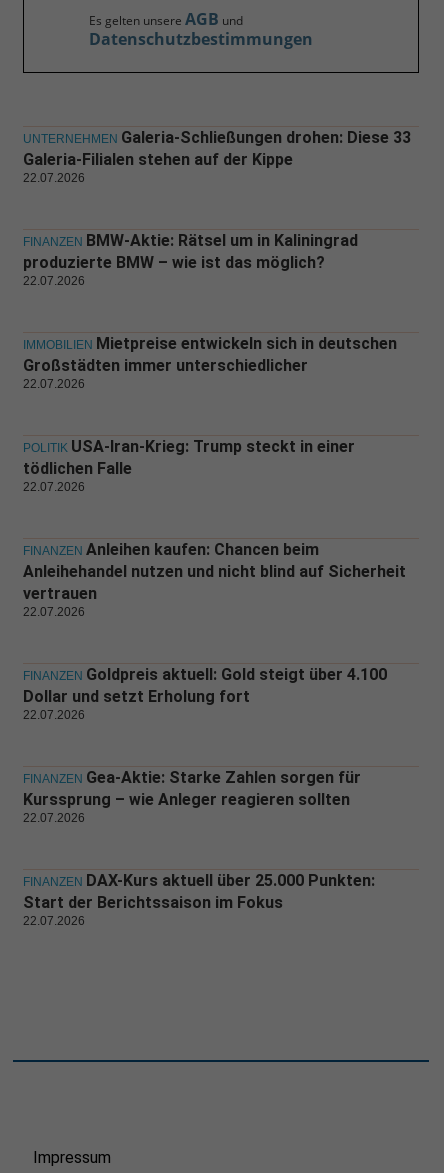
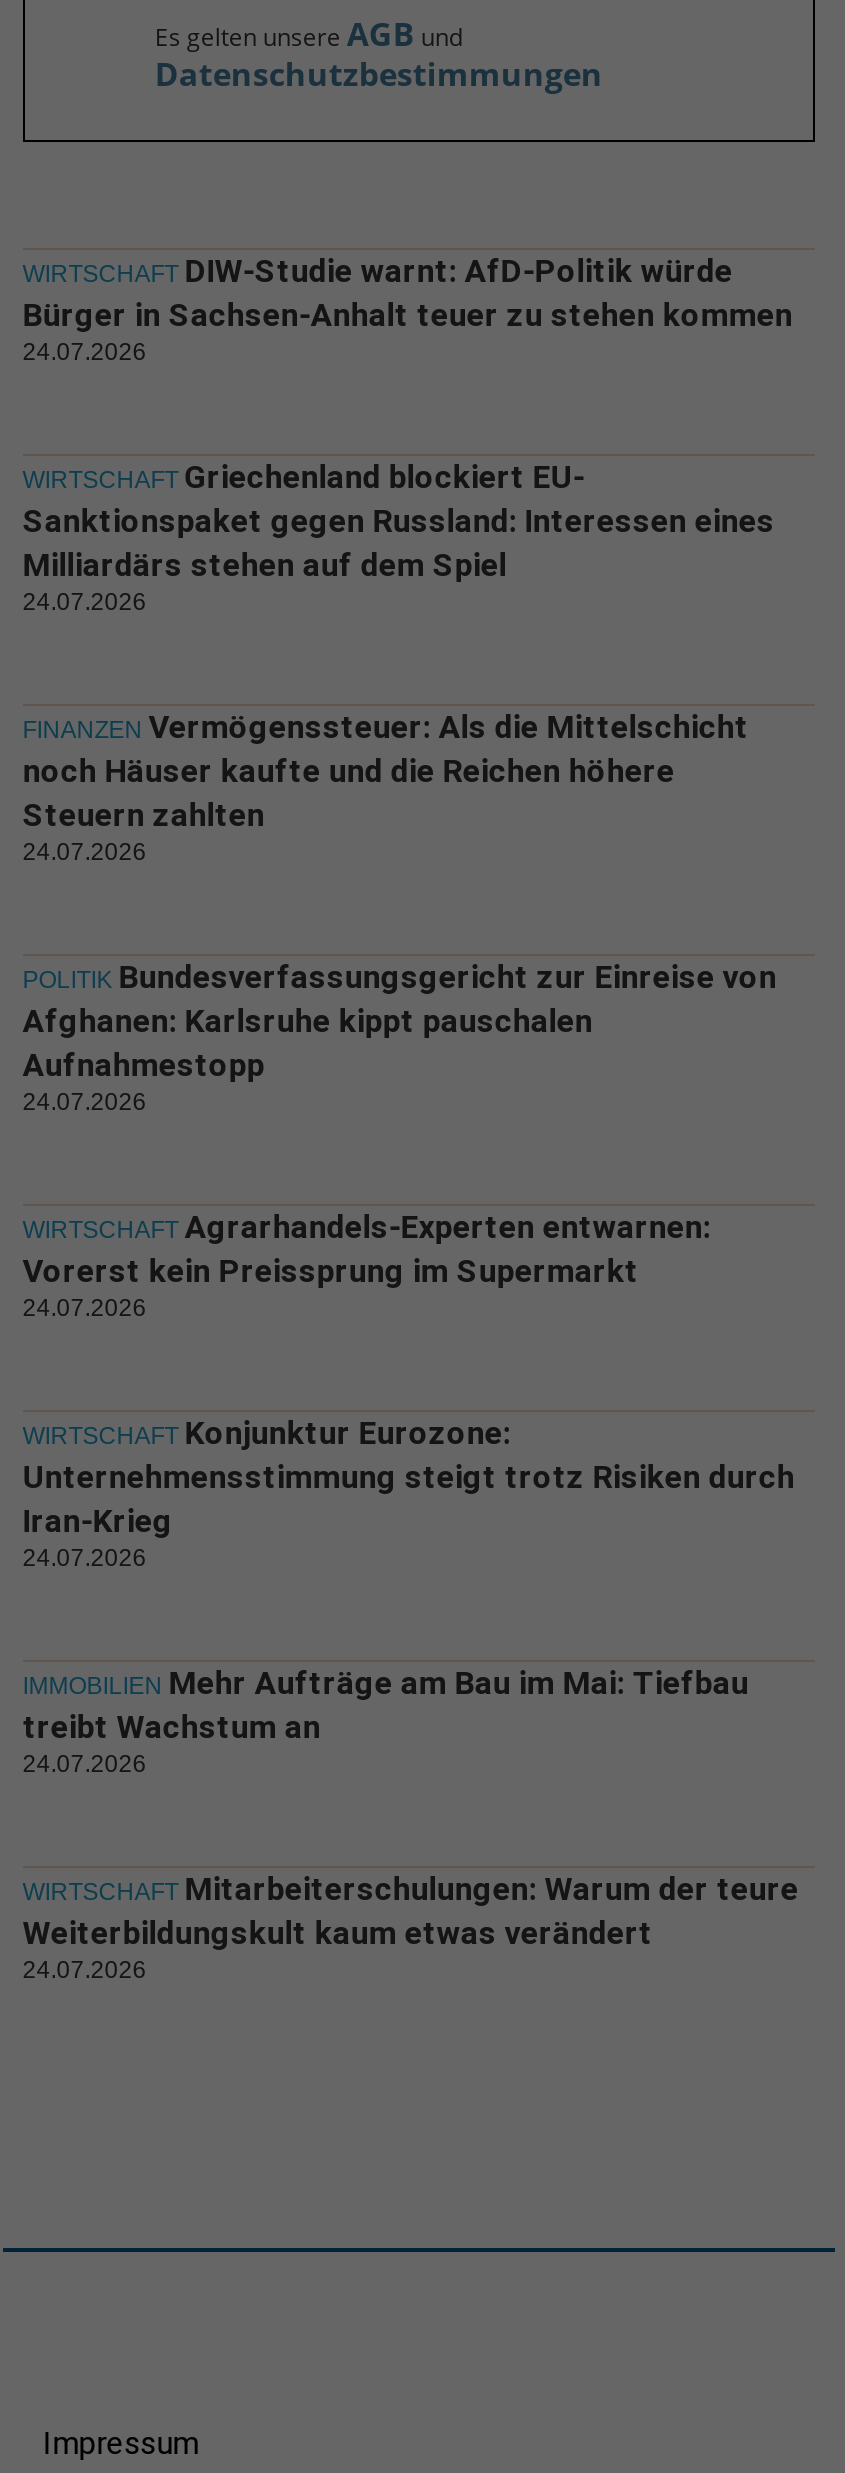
[23,128,411,185] UNTERNEHMEN Galeria-Schließungen drohen: Diese 33 | Galeria-Filialen stehen auf der Kippe | 22.07.2026 -> [22,252,792,366] WIRTSCHAFT DIW-Studie warnt: AfD-Politik würde | Bürger in Sachsen-Anhalt teuer zu stehen kommen | 24.07.2026
[23,231,358,288] FINANZEN BMW-Aktie: Rätsel um in Kaliningrad | produzierte BMW – wie ist das möglich? | 22.07.2026 -> [22,458,774,616] WIRTSCHAFT Griechenland blockiert EU- | Sanktionspaket gegen Russland: Interessen eines | Milliardärs stehen auf dem Spiel | 24.07.2026
[23,334,397,391] IMMOBILIEN Mietpreise entwickeln sich in deutschen | Großstädten immer unterschiedlicher | 22.07.2026 -> [22,708,748,866] FINANZEN Vermögenssteuer: Als die Mittelschicht | noch Häuser kaufte und die Reichen höhere | Steuern zahlten | 24.07.2026
[23,437,355,494] POLITIK USA-Iran-Krieg: Trump steckt in einer | tödlichen Falle | 22.07.2026 -> [22,958,776,1116] POLITIK Bundesverfassungsgericht zur Einreise von | Afghanen: Karlsruhe kippt pauschalen | Aufnahmestopp | 24.07.2026
[23,540,406,619] FINANZEN Anleihen kaufen: Chancen beim | Anleihehandel nutzen und nicht blind auf Sicherheit | vertrauen | 22.07.2026 -> [22,1208,710,1322] WIRTSCHAFT Agrarhandels-Experten entwarnen: | Vorerst kein Preissprung im Supermarkt | 24.07.2026
[23,665,387,722] FINANZEN Goldpreis aktuell: Gold steigt über 4.100 | Dollar und setzt Erholung fort | 22.07.2026 -> [22,1414,794,1572] WIRTSCHAFT Konjunktur Eurozone: | Unternehmensstimmung steigt trotz Risiken durch | Iran-Krieg | 24.07.2026
[23,768,361,825] FINANZEN Gea-Aktie: Starke Zahlen sorgen für | Kurssprung – wie Anleger reagieren sollten | 22.07.2026 -> [22,1664,748,1778] IMMOBILIEN Mehr Aufträge am Bau im Mai: Tiefbau | treibt Wachstum an | 24.07.2026
[23,871,375,928] FINANZEN DAX-Kurs aktuell über 25.000 Punkten: | Start der Berichtssaison im Fokus | 22.07.2026 -> [22,1870,798,1984] WIRTSCHAFT Mitarbeiterschulungen: Warum der teure | Weiterbildungskult kaum etwas verändert | 24.07.2026

